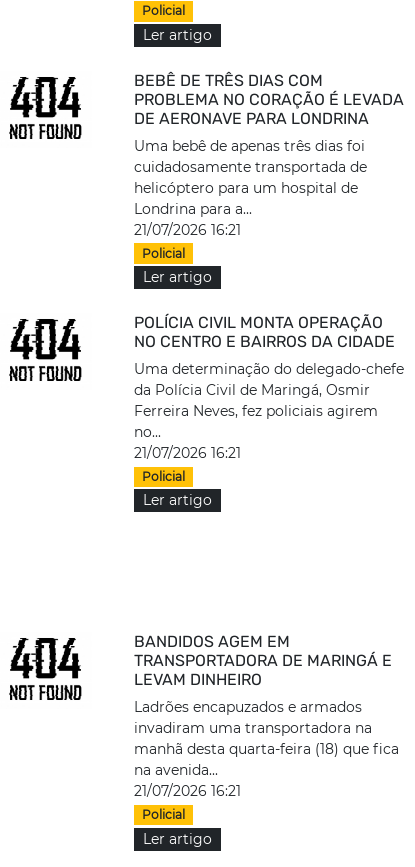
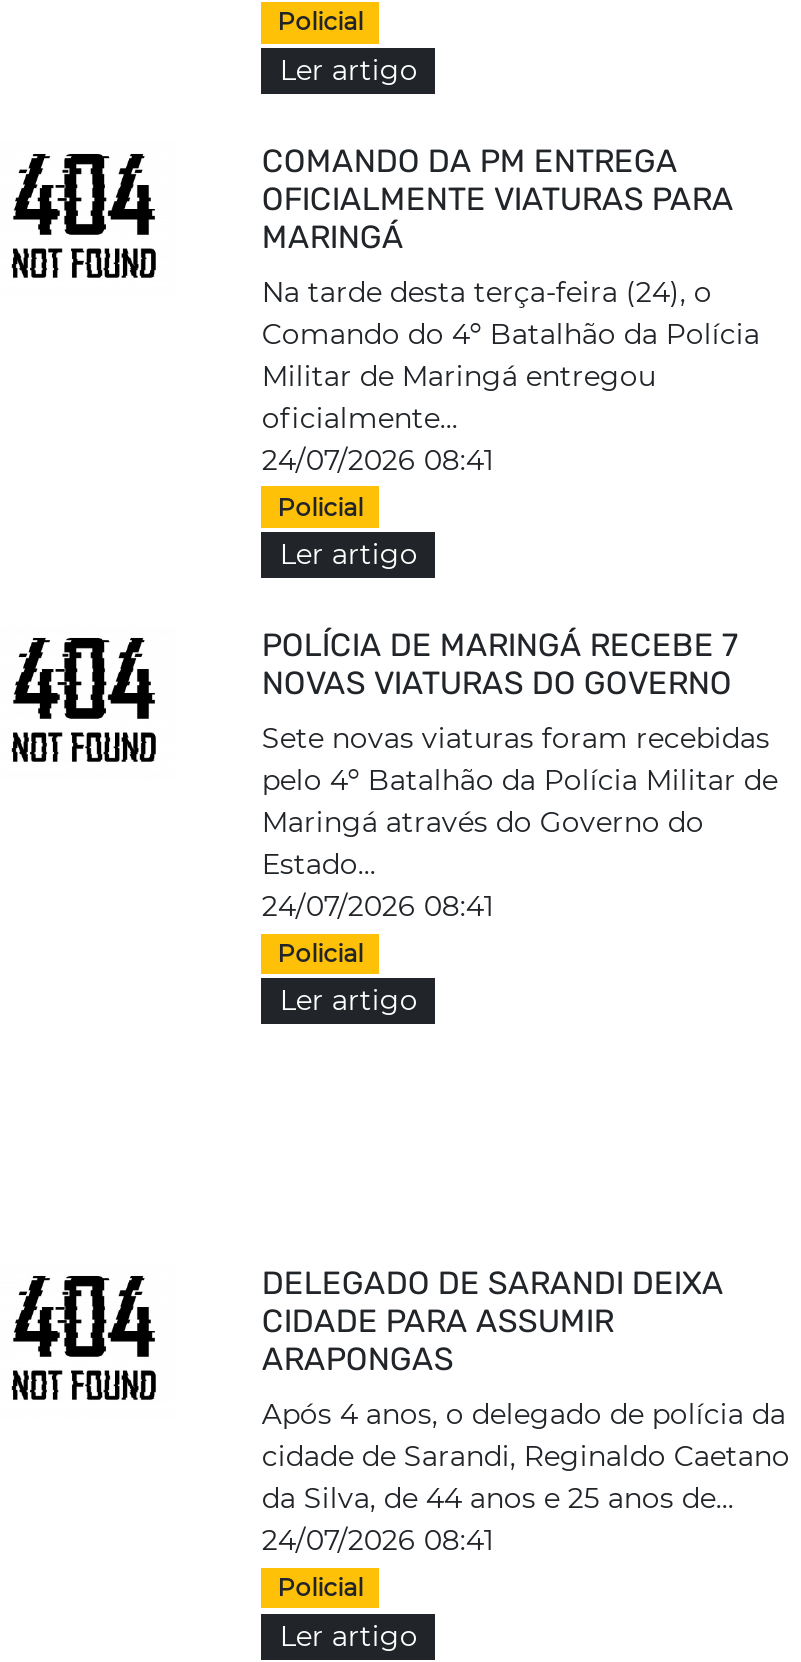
[134,71,404,128] BEBÊ DE TRÊS DIAS COM | PROBLEMA NO CORAÇÃO É LEVADA | DE AERONAVE PARA LONDRINA -> [262,141,734,255] COMANDO DA PM ENTREGA | OFICIALMENTE VIATURAS PARA | MARINGÁ
[134,137,367,239] Uma bebê de apenas três dias foi | cuidadosamente transportada de | helicóptero para um hospital de | Londrina para a... | 21/07/2026 16:21 -> [262,273,760,477] Na tarde desta terça-feira (24), o | Comando do 4º Batalhão da Polícia | Militar de Maringá entregou | oficialmente... | 24/07/2026 08:41
[134,313,395,351] POLÍCIA CIVIL MONTA OPERAÇÃO | NO CENTRO E BAIRROS DA CIDADE -> [262,626,738,702] POLÍCIA DE MARINGÁ RECEBE 7 | NOVAS VIATURAS DO GOVERNO
[134,360,404,462] Uma determinação do delegado-chefe | da Polícia Civil de Maringá, Osmir | Ferreira Neves, fez policiais agirem | no... | 21/07/2026 16:21 -> [262,720,778,924] Sete novas viaturas foram recebidas | pelo 4º Batalhão da Polícia Militar de | Maringá através do Governo do | Estado... | 24/07/2026 08:41
[134,632,392,689] BANDIDOS AGEM EM | TRANSPORTADORA DE MARINGÁ E | LEVAM DINHEIRO -> [262,1264,724,1378] DELEGADO DE SARANDI DEIXA | CIDADE PARA ASSUMIR | ARAPONGAS
[134,698,399,800] Ladrões encapuzados e armados | invadiram uma transportadora na | manhã desta quarta-feira (18) que fica | na avenida... | 21/07/2026 16:21 -> [262,1396,790,1558] Após 4 anos, o delegado de polícia da | cidade de Sarandi, Reginaldo Caetano | da Silva, de 44 anos e 25 anos de... | 24/07/2026 08:41

